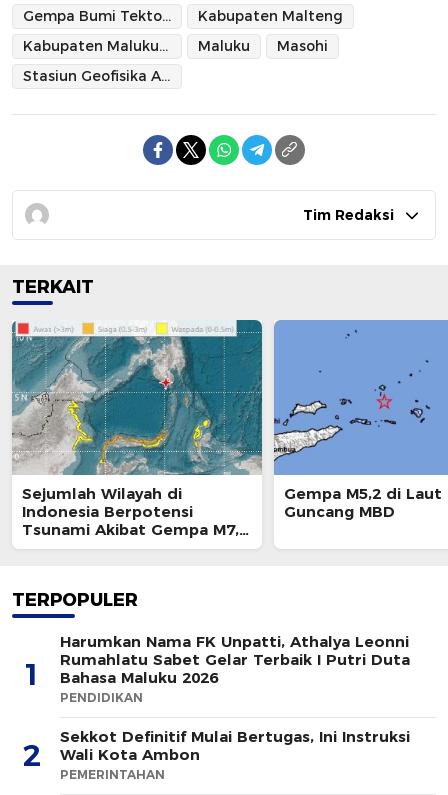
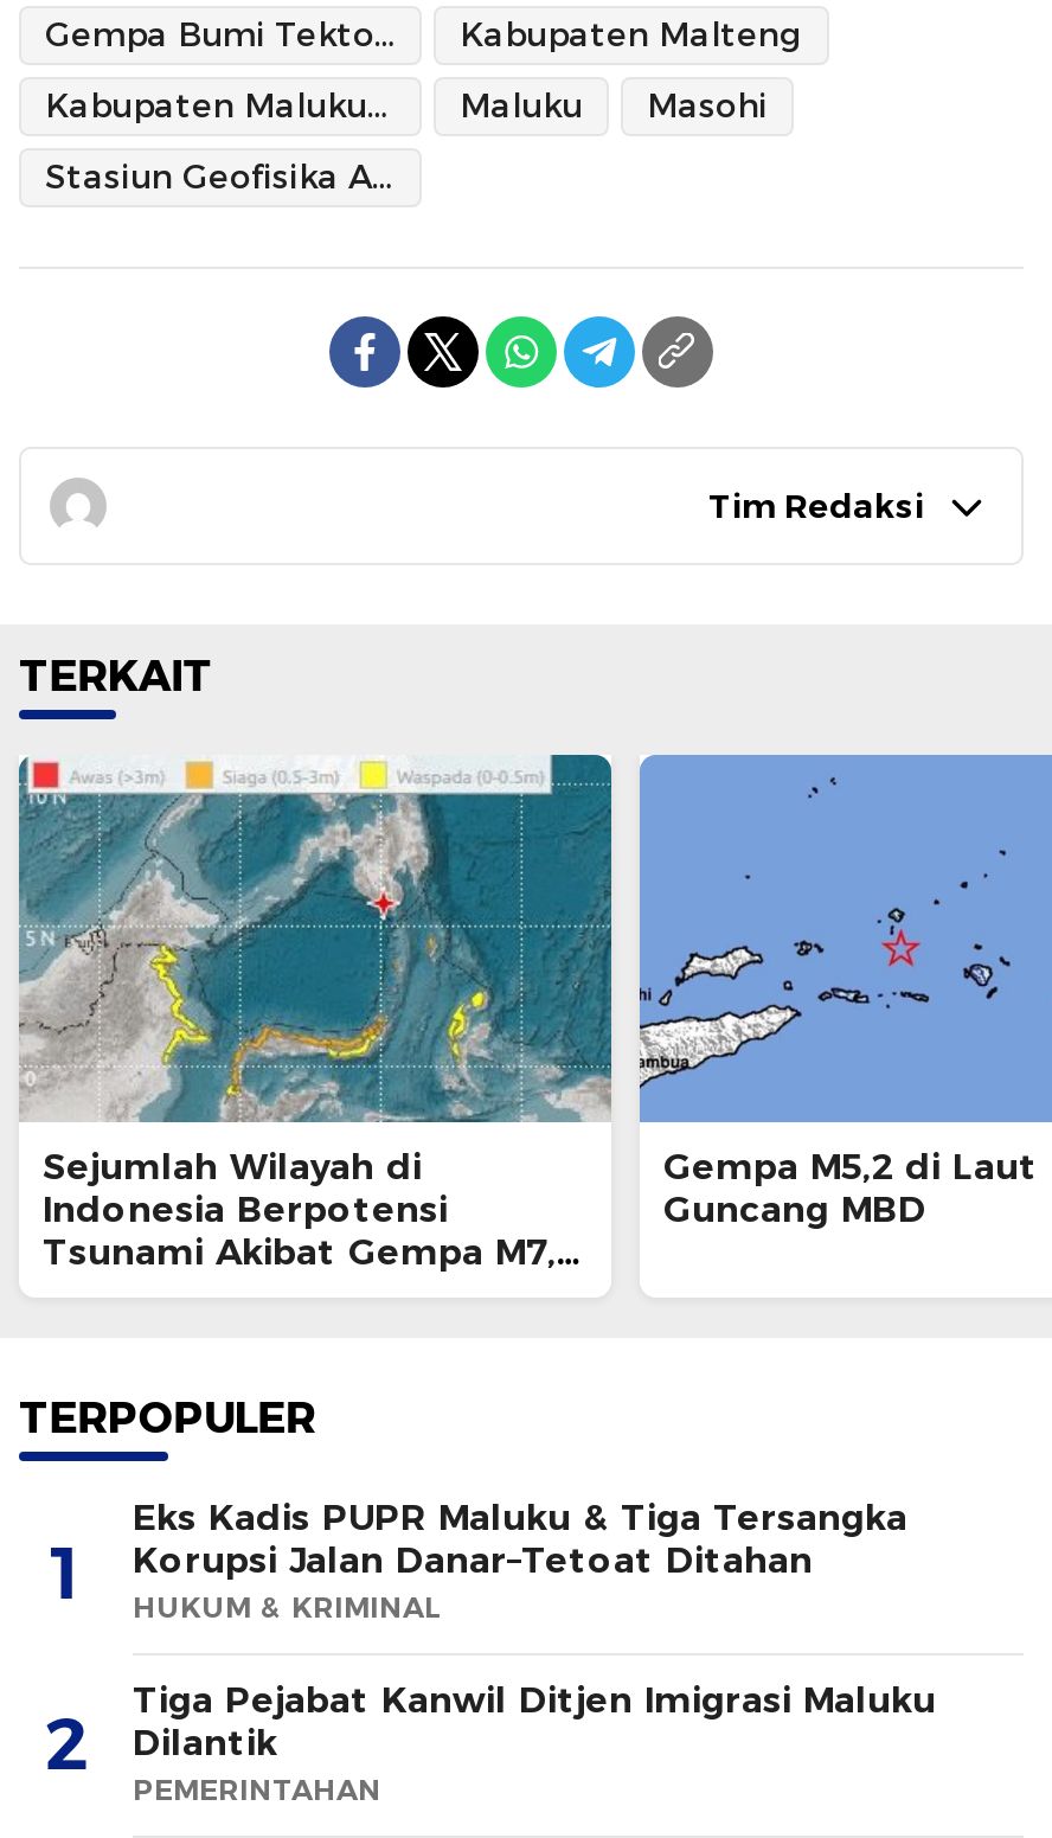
[60,632,410,705] Harumkan Nama FK Unpatti, Athalya Leonni | Rumahlatu Sabet Gelar Terbaik I Putri Duta | Bahasa Maluku 2026 | PENDIDIKAN -> [133,1494,907,1624] Eks Kadis PUPR Maluku & Tiga Tersangka | Korupsi Jalan Danar–Tetoat Ditahan | HUKUM & KRIMINAL
[60,727,410,764] Sekkot Definitif Mulai Bertugas, Ini Instruksi | Wali Kota Ambon -> [133,1676,936,1764] Tiga Pejabat Kanwil Ditjen Imigrasi Maluku | Dilantik

